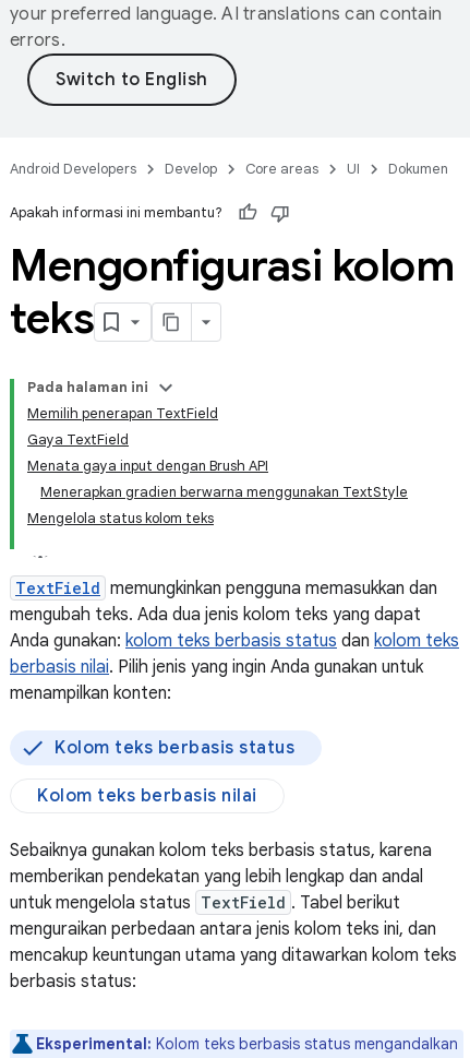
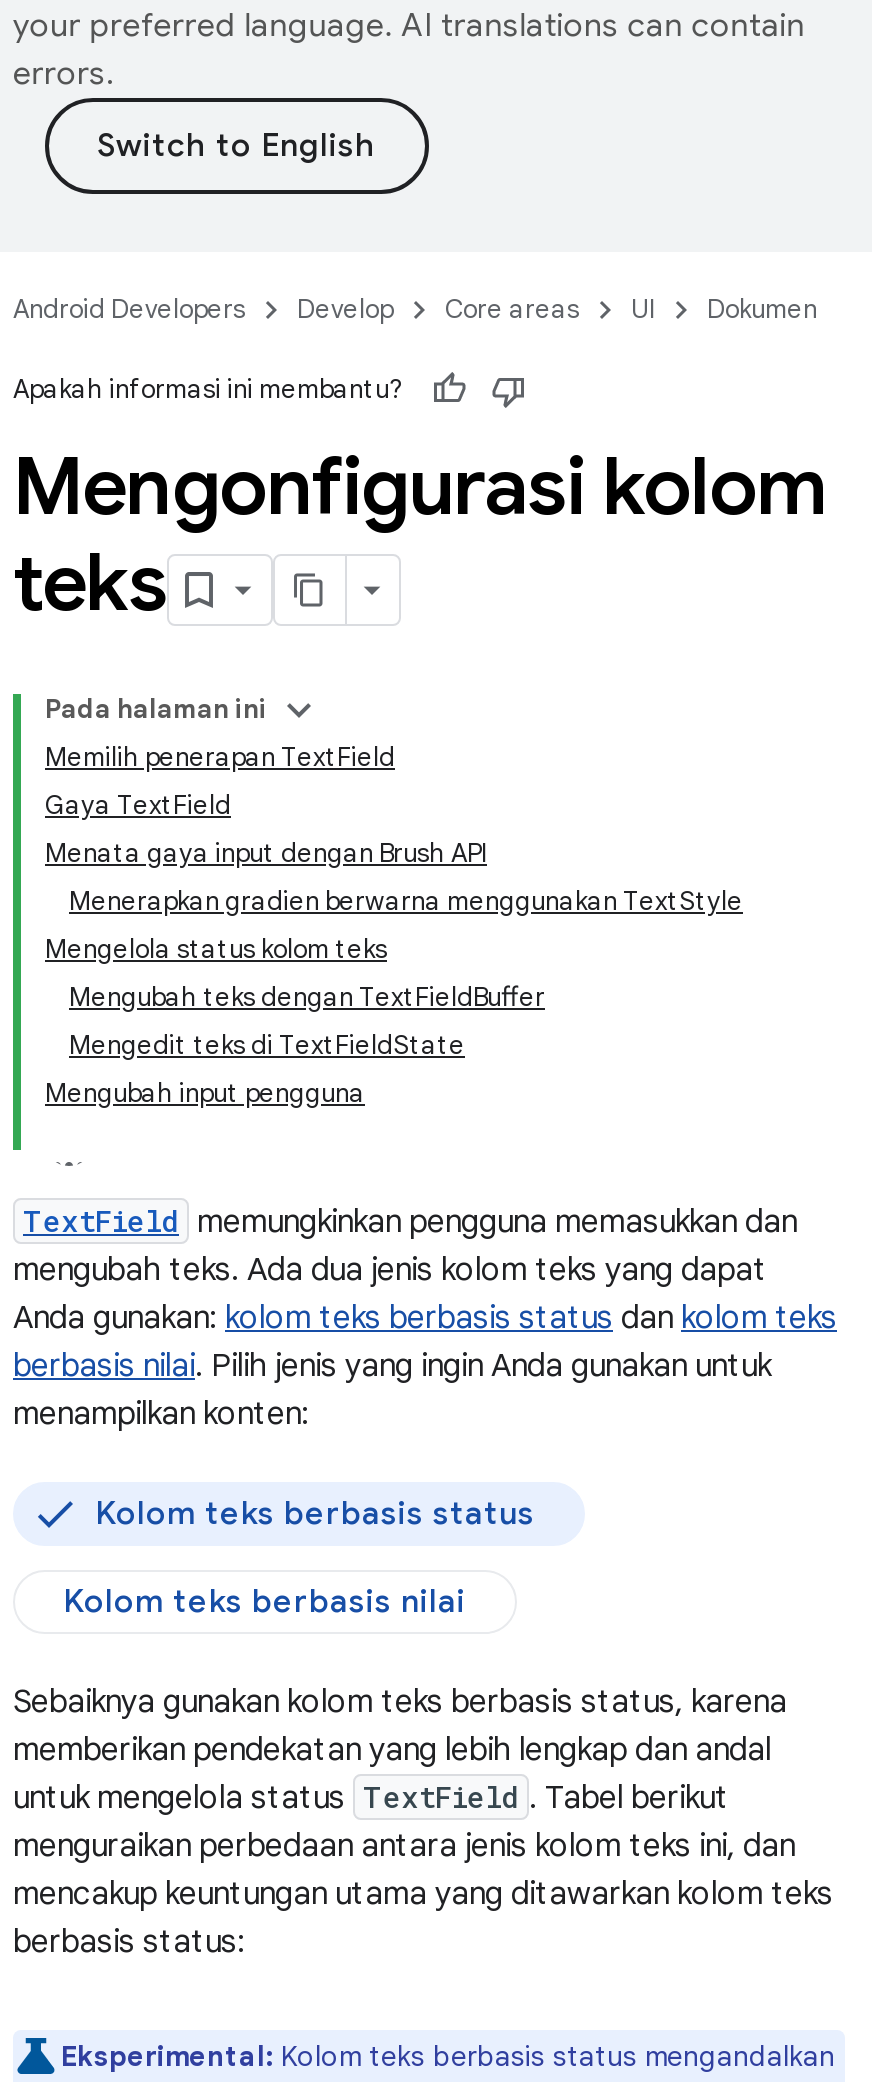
none -> [45,980,545,1110] Mengubah teks dengan TextFieldBuffer | Mengedit teks di TextFieldState | Mengubah input pengguna

